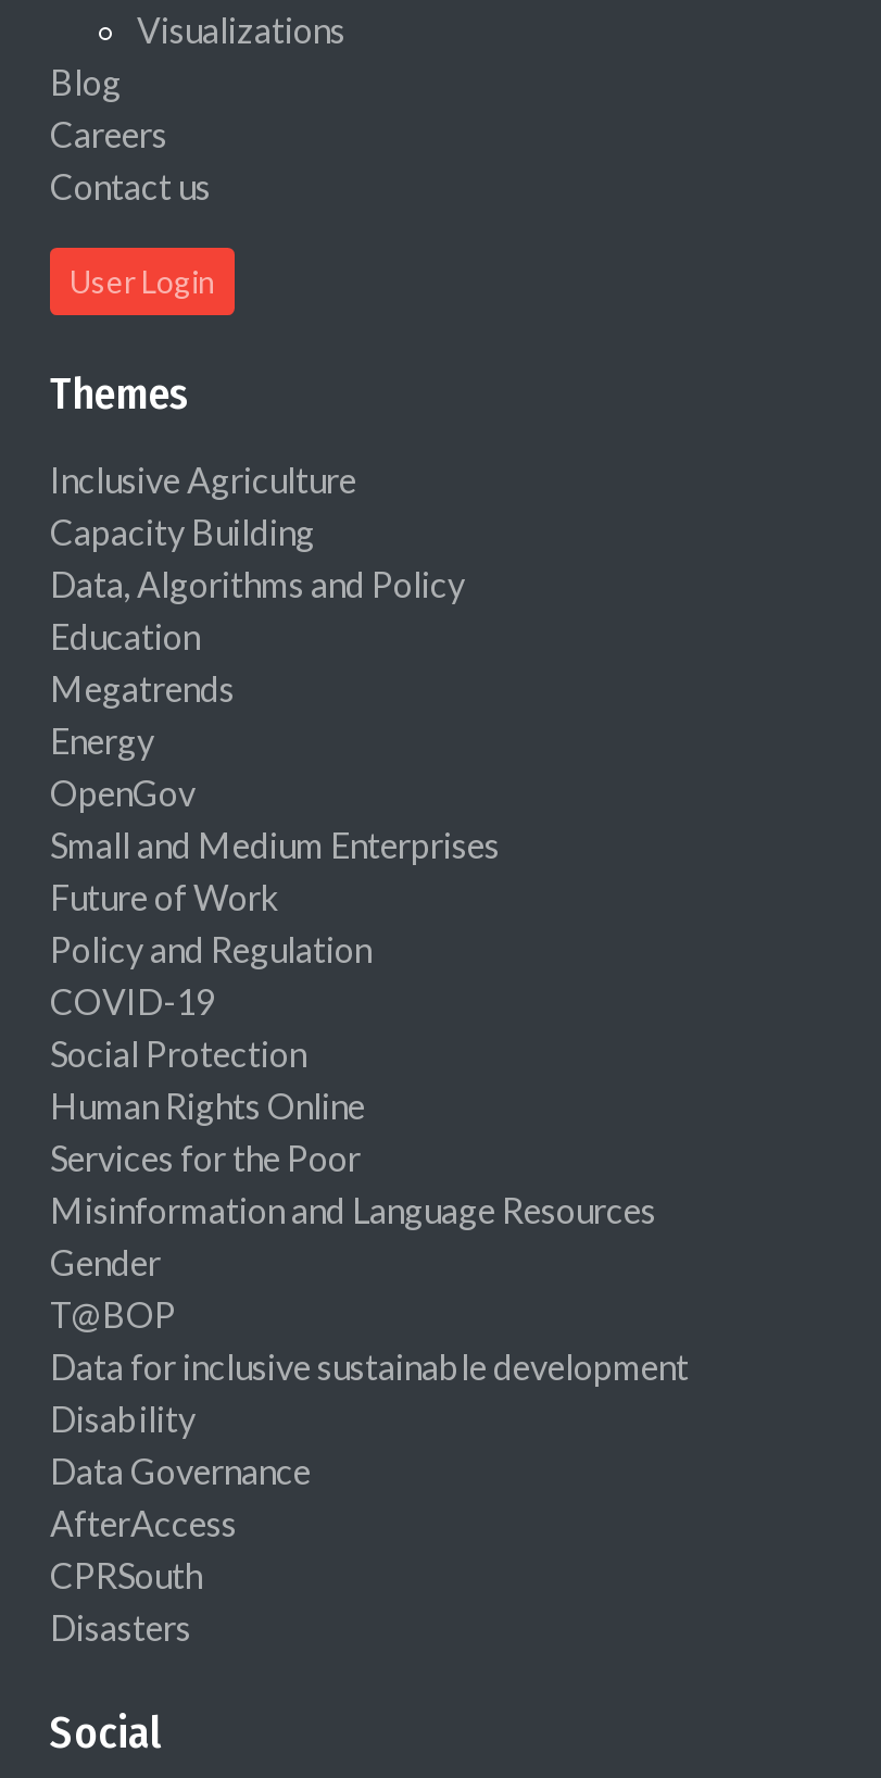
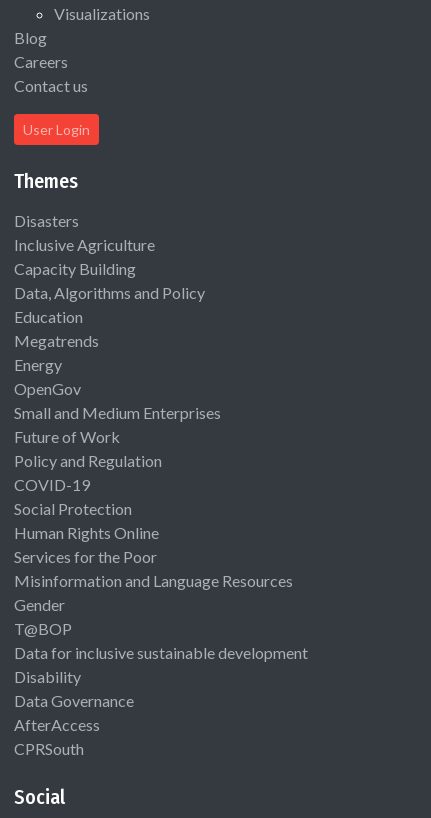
moved [50,458,689,1595] -> [14,235,308,758]: Inclusive Agriculture | Capacity Building | Data, Algorithms and Policy | ... | AfterAccess | CPRSouth
moved [50,1605,191,1647] -> [14,211,79,230]: Disasters

